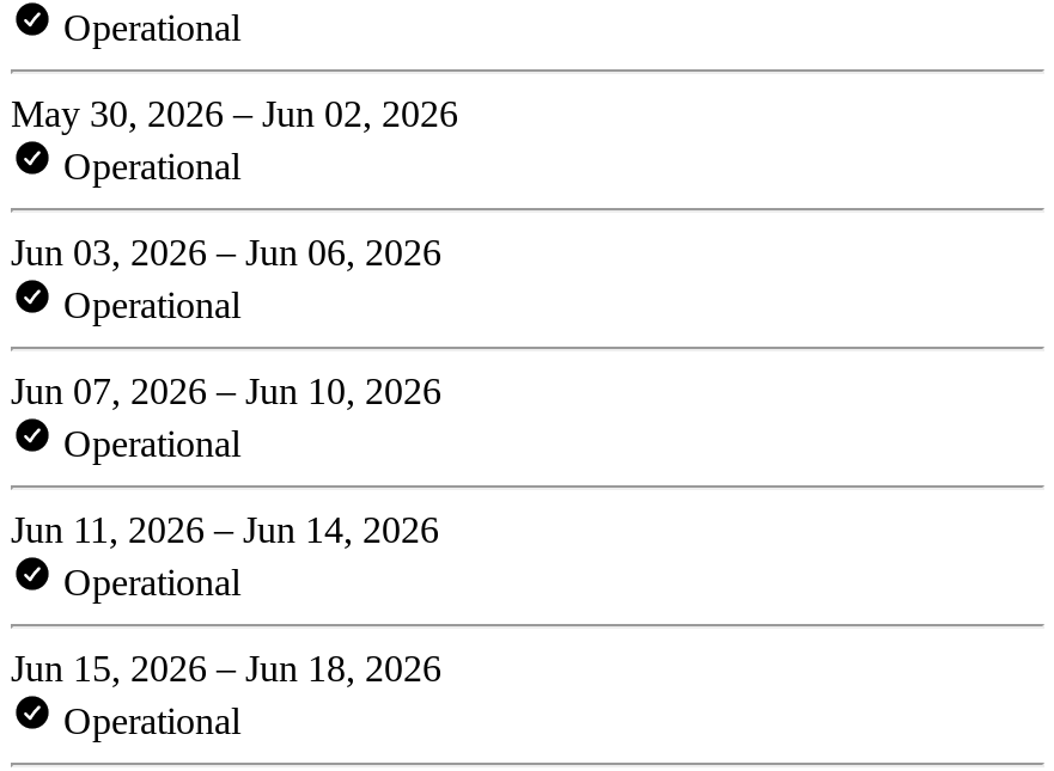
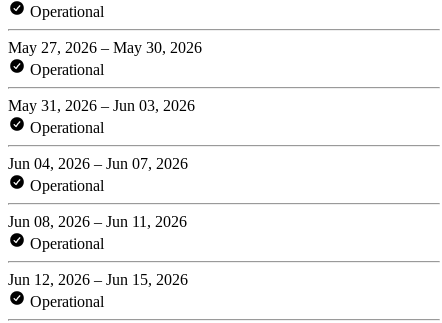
[11,93,458,134] May 30, 2026 – Jun 02, 2026 -> [8,39,202,56] May 27, 2026 – May 30, 2026
[11,232,441,272] Jun 03, 2026 – Jun 06, 2026 -> [8,97,195,114] May 31, 2026 – Jun 03, 2026
[11,370,441,411] Jun 07, 2026 – Jun 10, 2026 -> [8,155,188,172] Jun 04, 2026 – Jun 07, 2026
[11,509,439,550] Jun 11, 2026 – Jun 14, 2026 -> [8,213,187,230] Jun 08, 2026 – Jun 11, 2026
[11,648,441,688] Jun 15, 2026 – Jun 18, 2026 -> [8,271,188,288] Jun 12, 2026 – Jun 15, 2026

